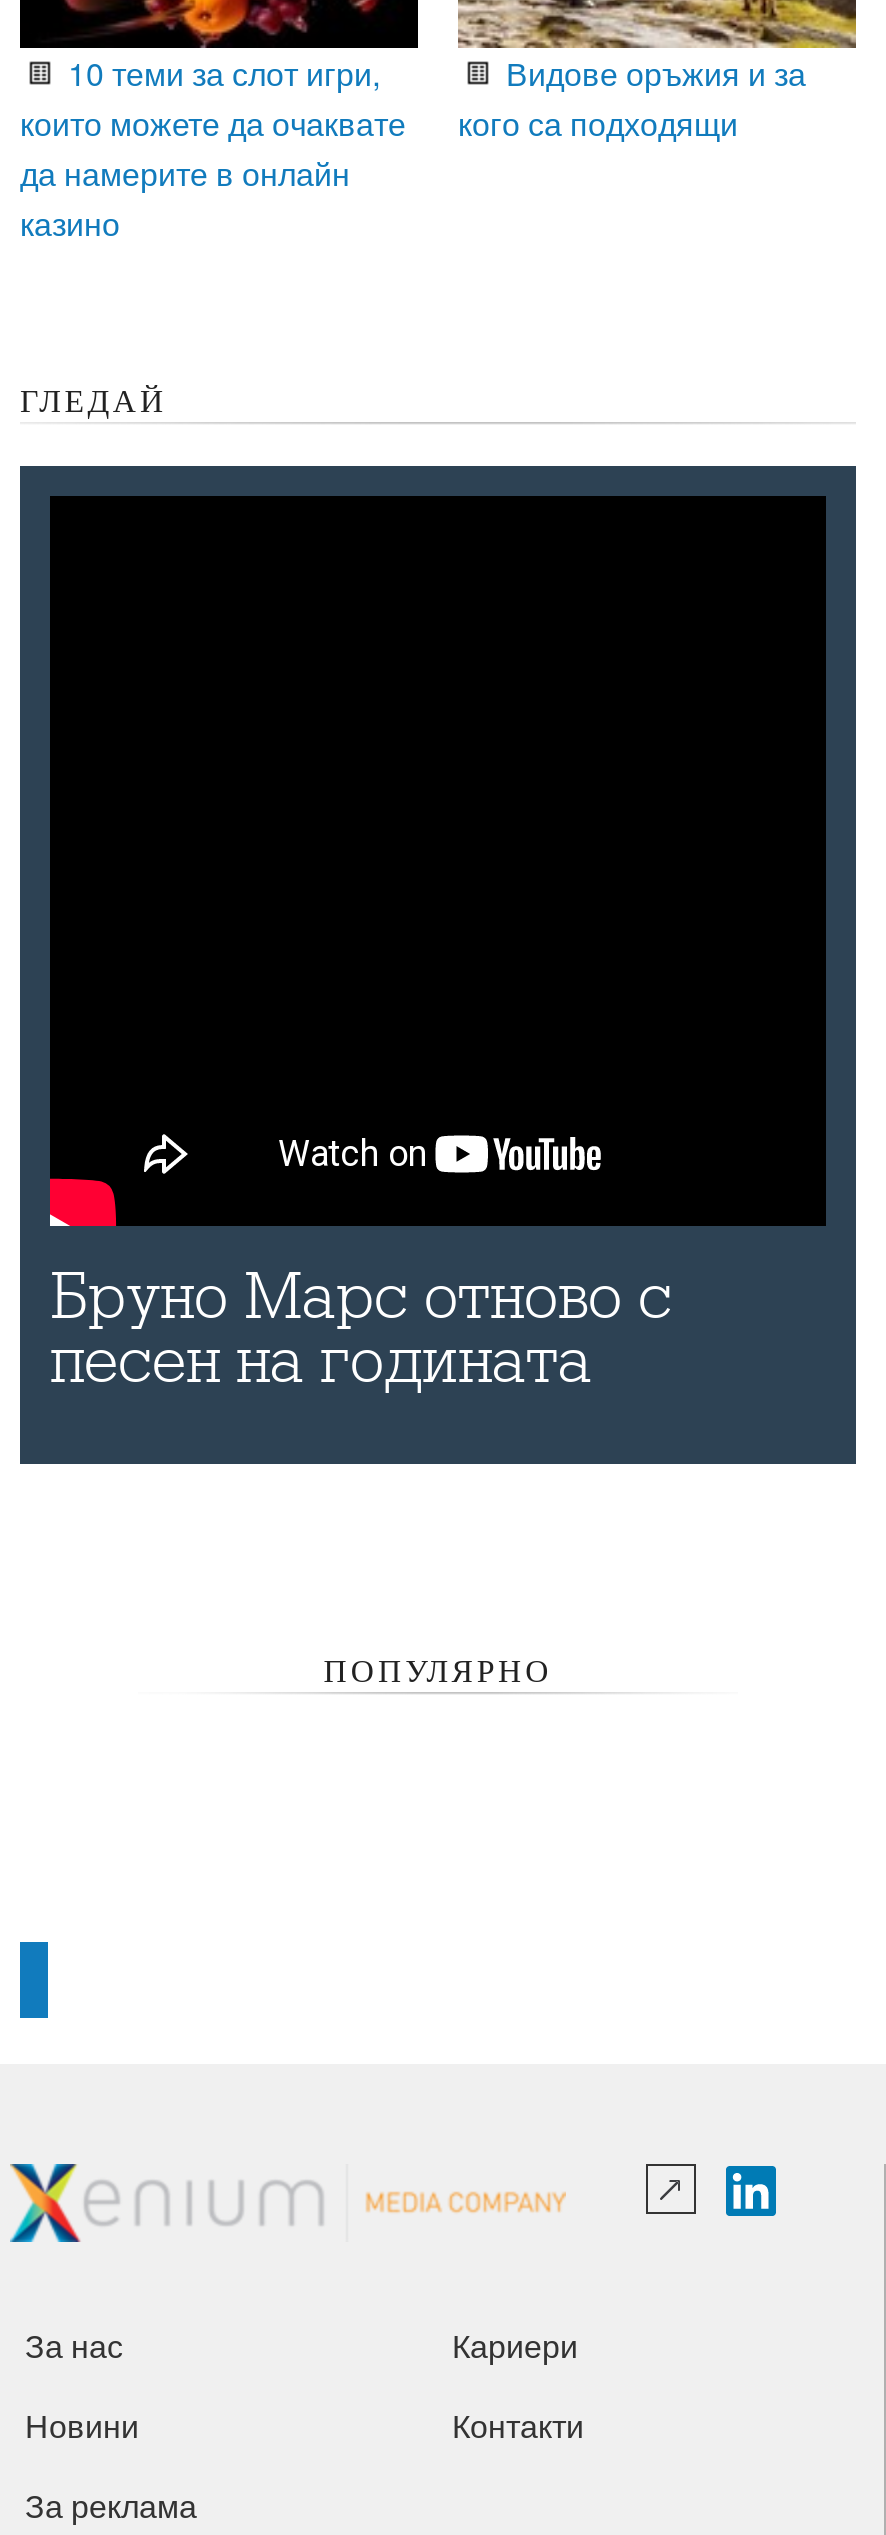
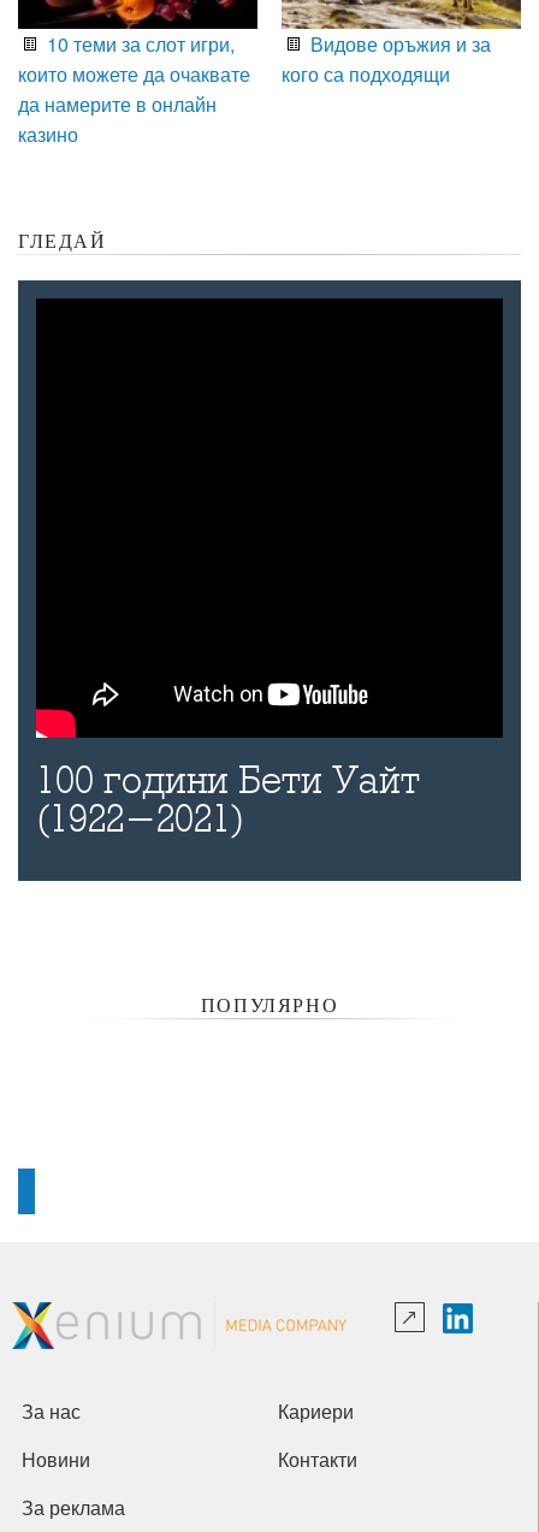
[50,1261,672,1399] Бруно Марс отново с | песен на годината -> [36,759,420,842] 100 години Бети Уайт | (1922-2021)

